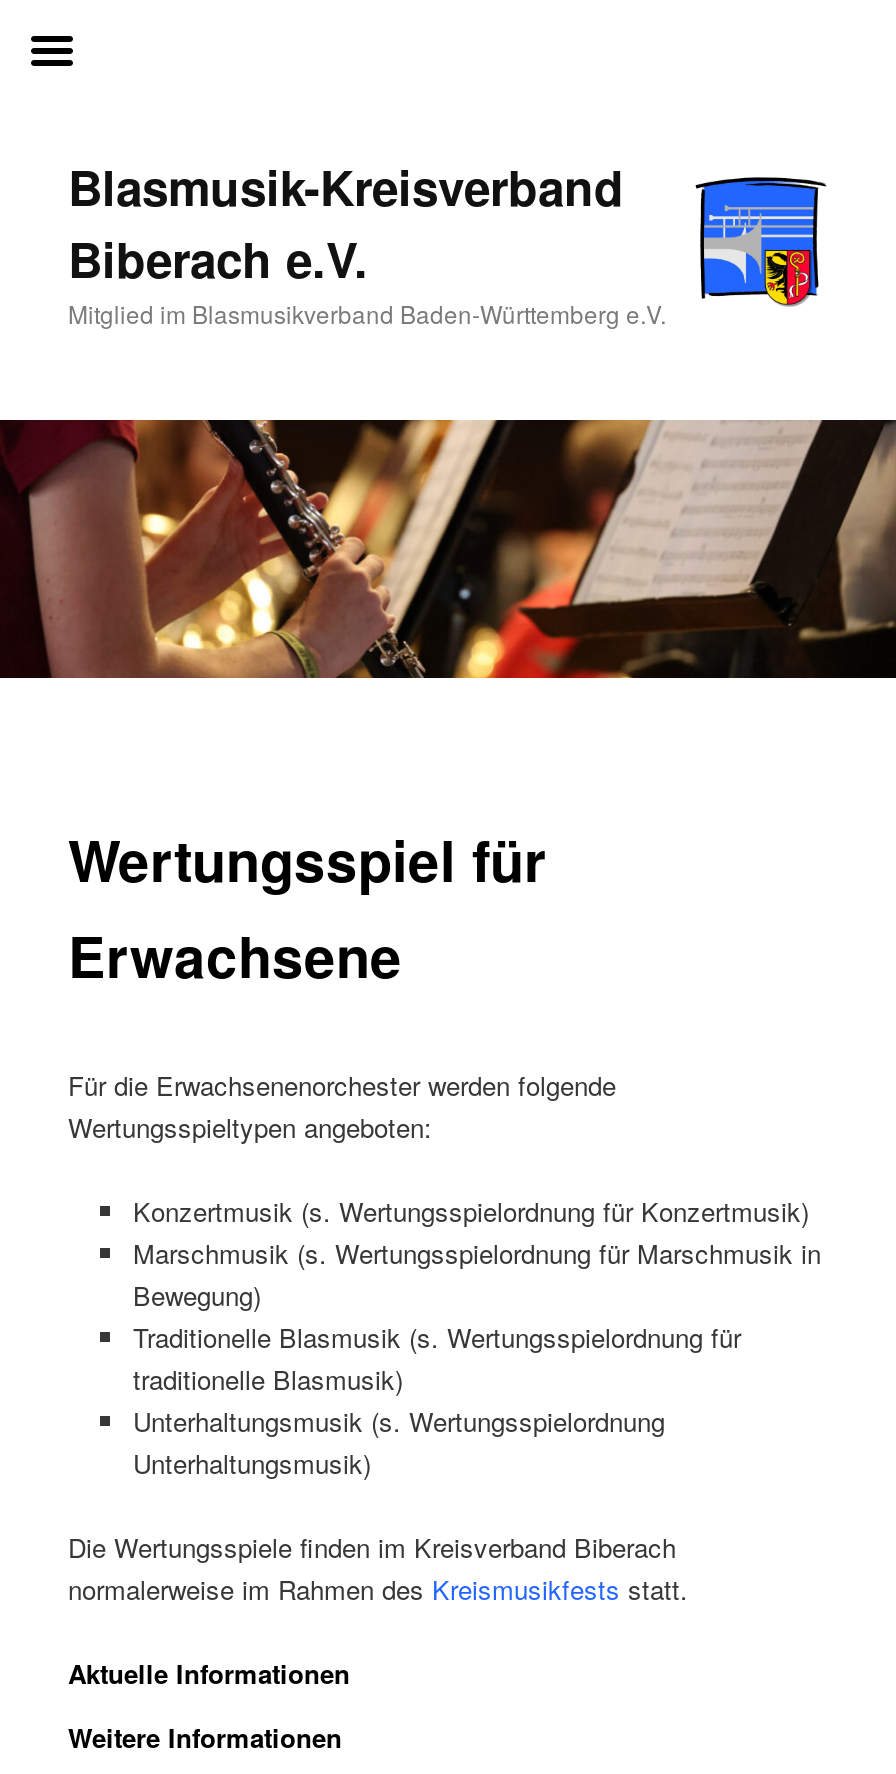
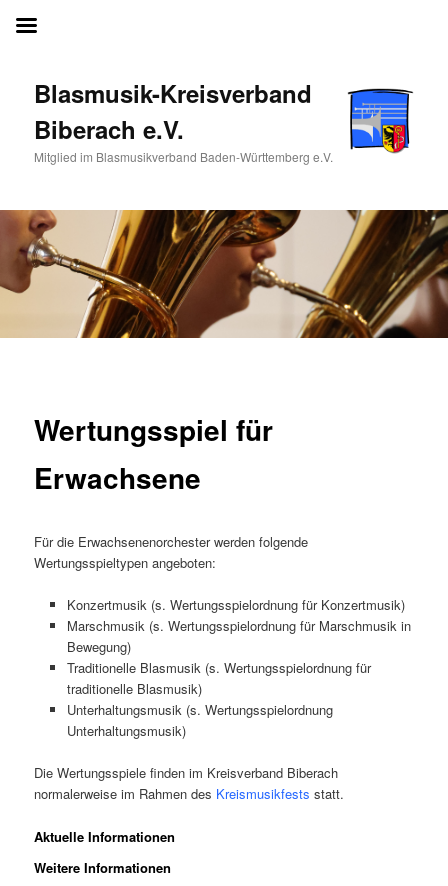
[6,418,890,680] [image] -> [3,209,445,339] [image]

